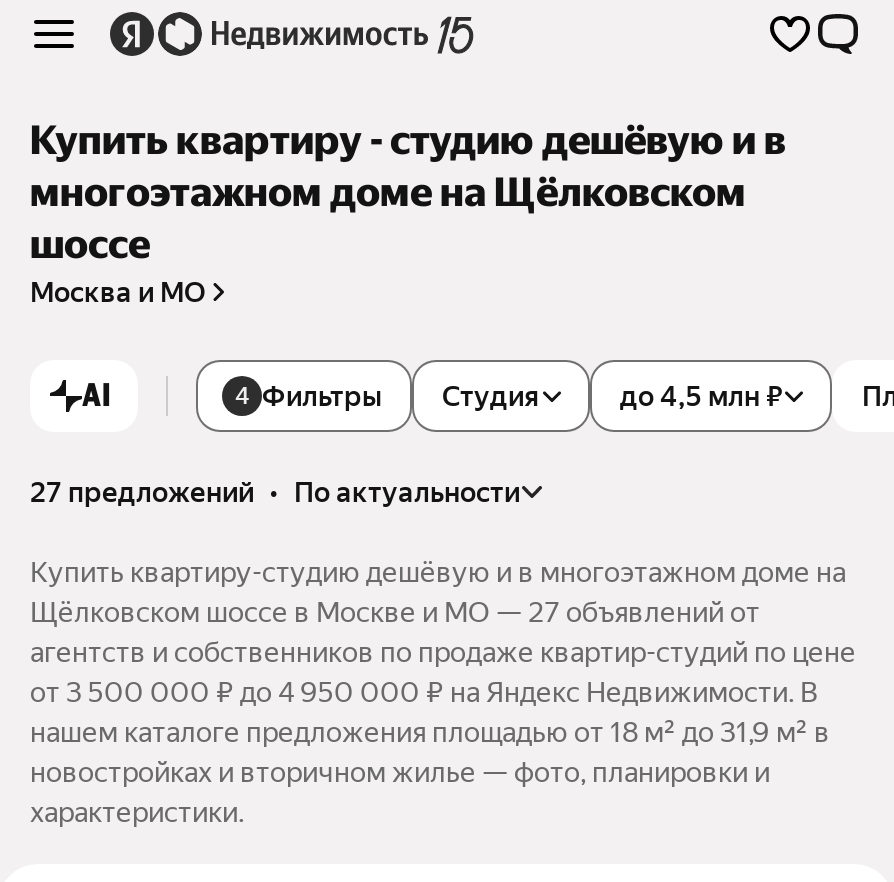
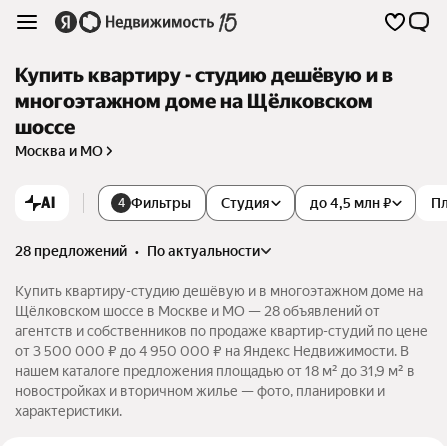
[30,476,520,508] 27 предложений • по актуальности -> [15,243,260,259] 28 предложений • по актуальности
[30,596,760,628] Щёлковском шоссе в Москве и МО — 27 объявлений от -> [15,303,380,319] Щёлковском шоссе в Москве и МО — 28 объявлений от

